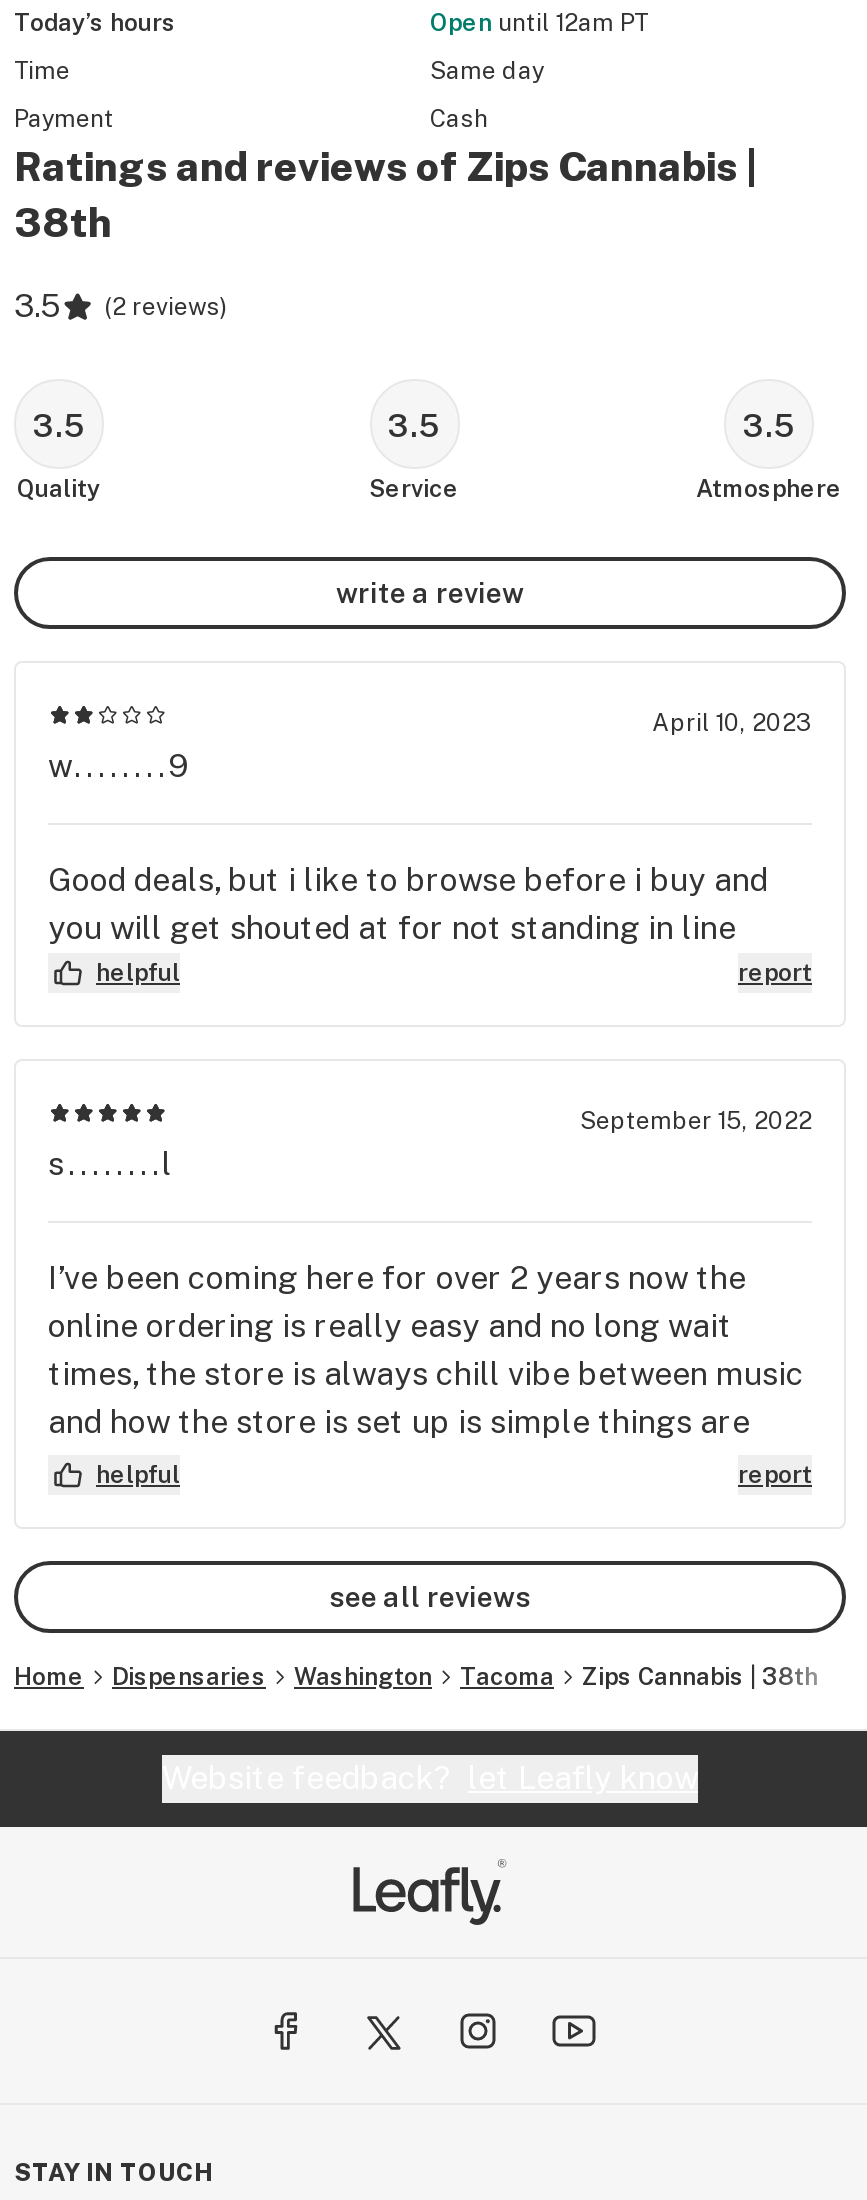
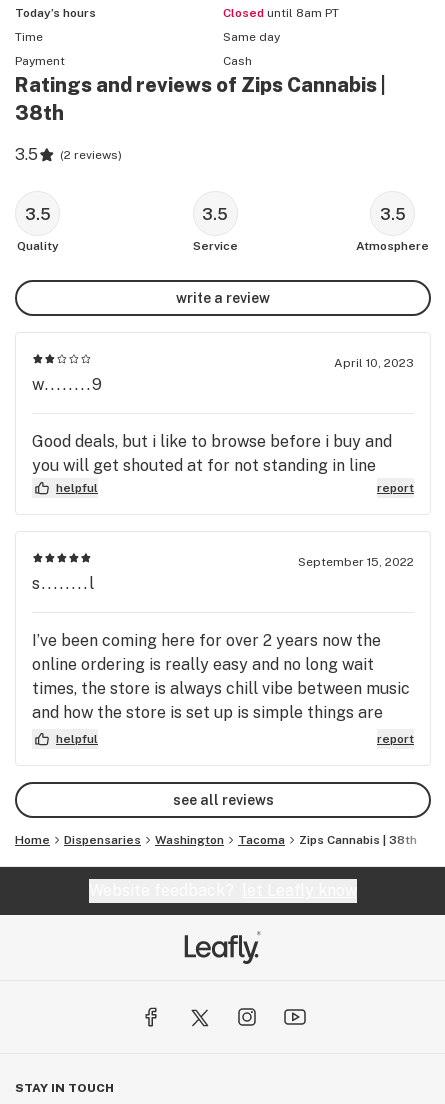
[448,9,648,37] Open until 12am PT -> [231,6,339,20] Closed until 8am PT

